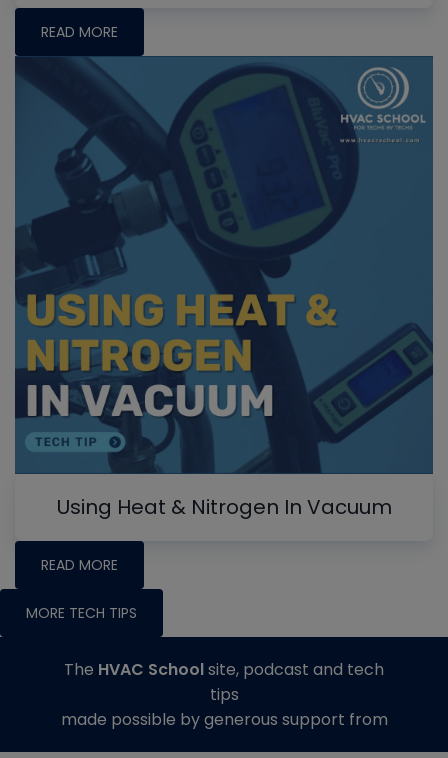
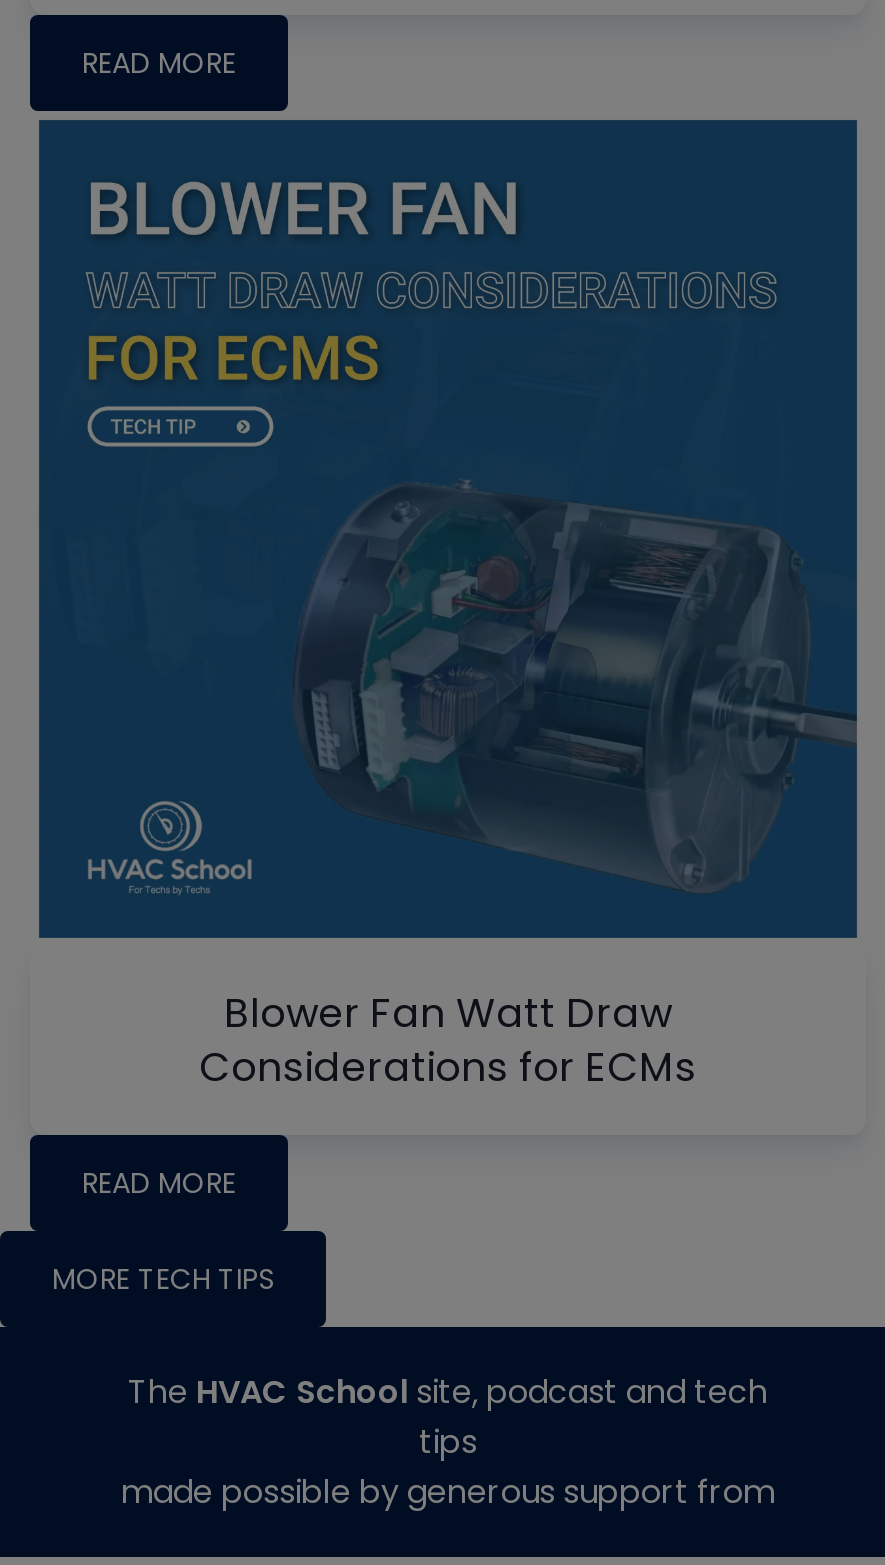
[14,55,434,521] [image] | Using Heat & Nitrogen In Vacuum -> [30,108,866,1095] [image] | Blower Fan Watt Draw | Considerations for ECMs

